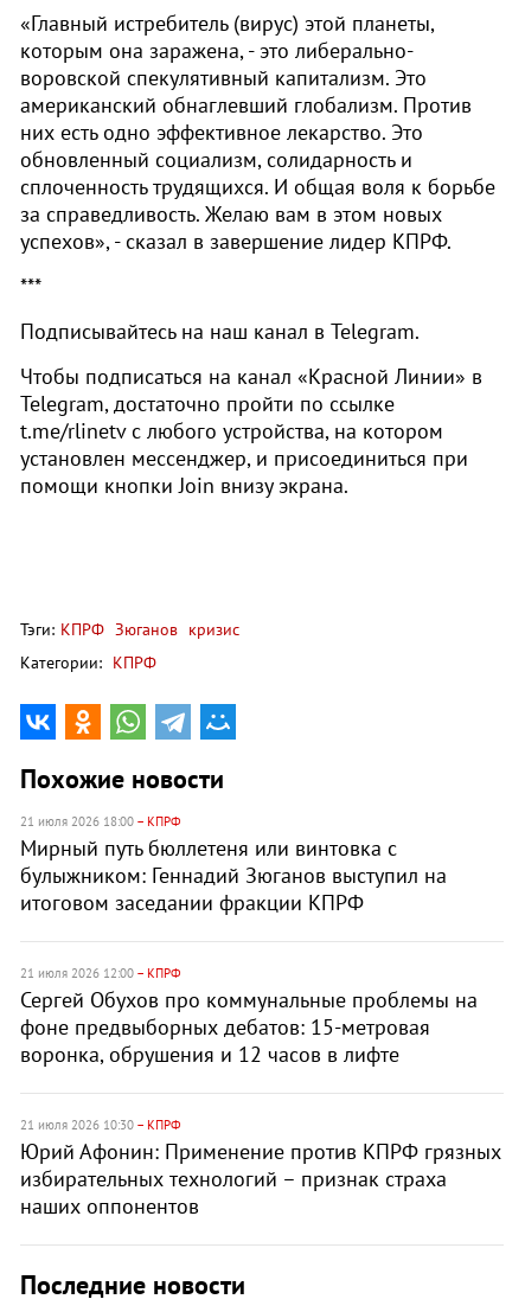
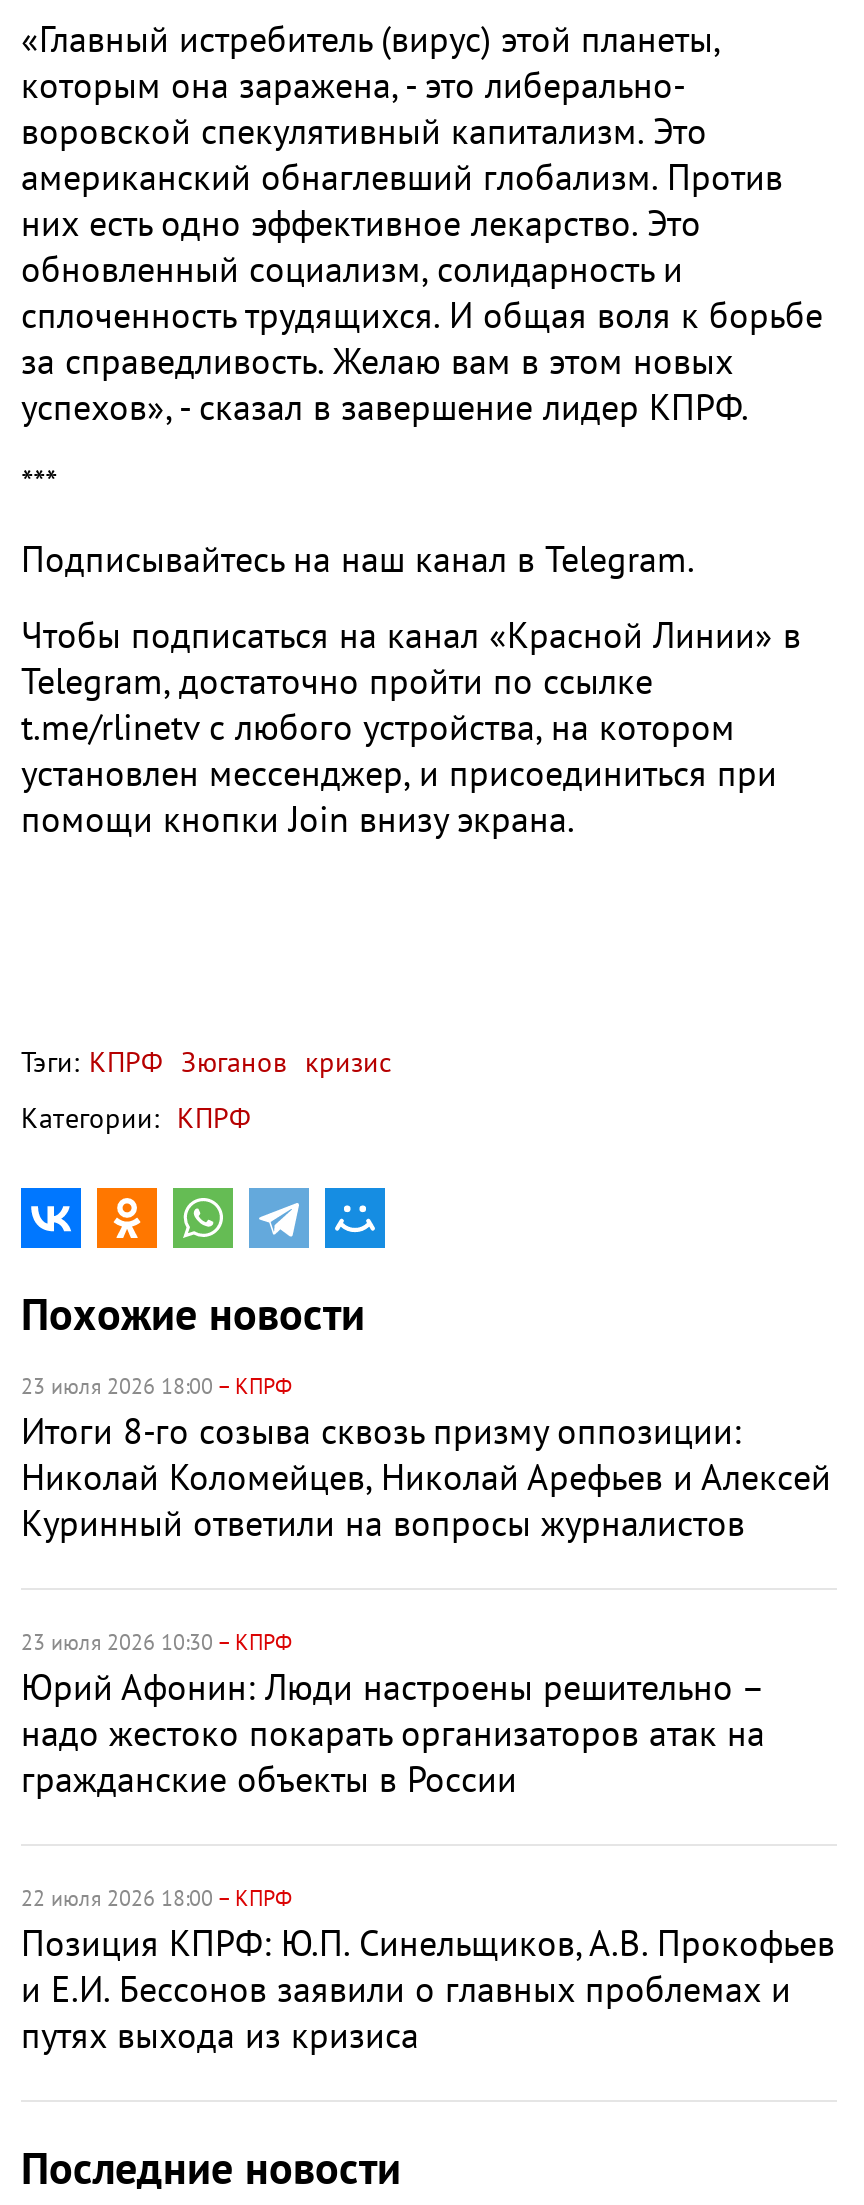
[20,814,447,916] 21 июля 2026 18:00 – КПРФ | Мирный путь бюллетеня или винтовка с | булыжником: Геннадий Зюганов выступил на | итоговом заседании фракции КПРФ -> [21,1374,831,1546] 23 июля 2026 18:00 – КПРФ | Итоги 8-го созыва сквозь призму оппозиции: | Николай Коломейцев, Николай Арефьев и Алексей | Куринный ответили на вопросы журналистов
[20,966,478,1068] 21 июля 2026 12:00 – КПРФ | Сергей Обухов про коммунальные проблемы на | фоне предвыборных дебатов: 15-метровая | воронка, обрушения и 12 часов в лифте -> [21,1630,765,1802] 23 июля 2026 10:30 – КПРФ | Юрий Афонин: Люди настроены решительно – | надо жестоко покарать организаторов атак на | гражданские объекты в России
[20,1118,501,1220] 21 июля 2026 10:30 – КПРФ | Юрий Афонин: Применение против КПРФ грязных | избирательных технологий – признак страха | наших оппонентов -> [21,1886,835,2058] 22 июля 2026 18:00 – КПРФ | Позиция КПРФ: Ю.П. Синельщиков, А.В. Прокофьев | и Е.И. Бессонов заявили о главных проблемах и | путях выхода из кризиса

